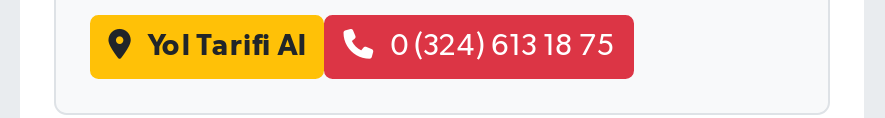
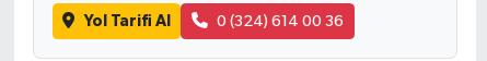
[390,31,614,61] 0 (324) 613 18 75 -> [217,13,344,29] 0 (324) 614 00 36

